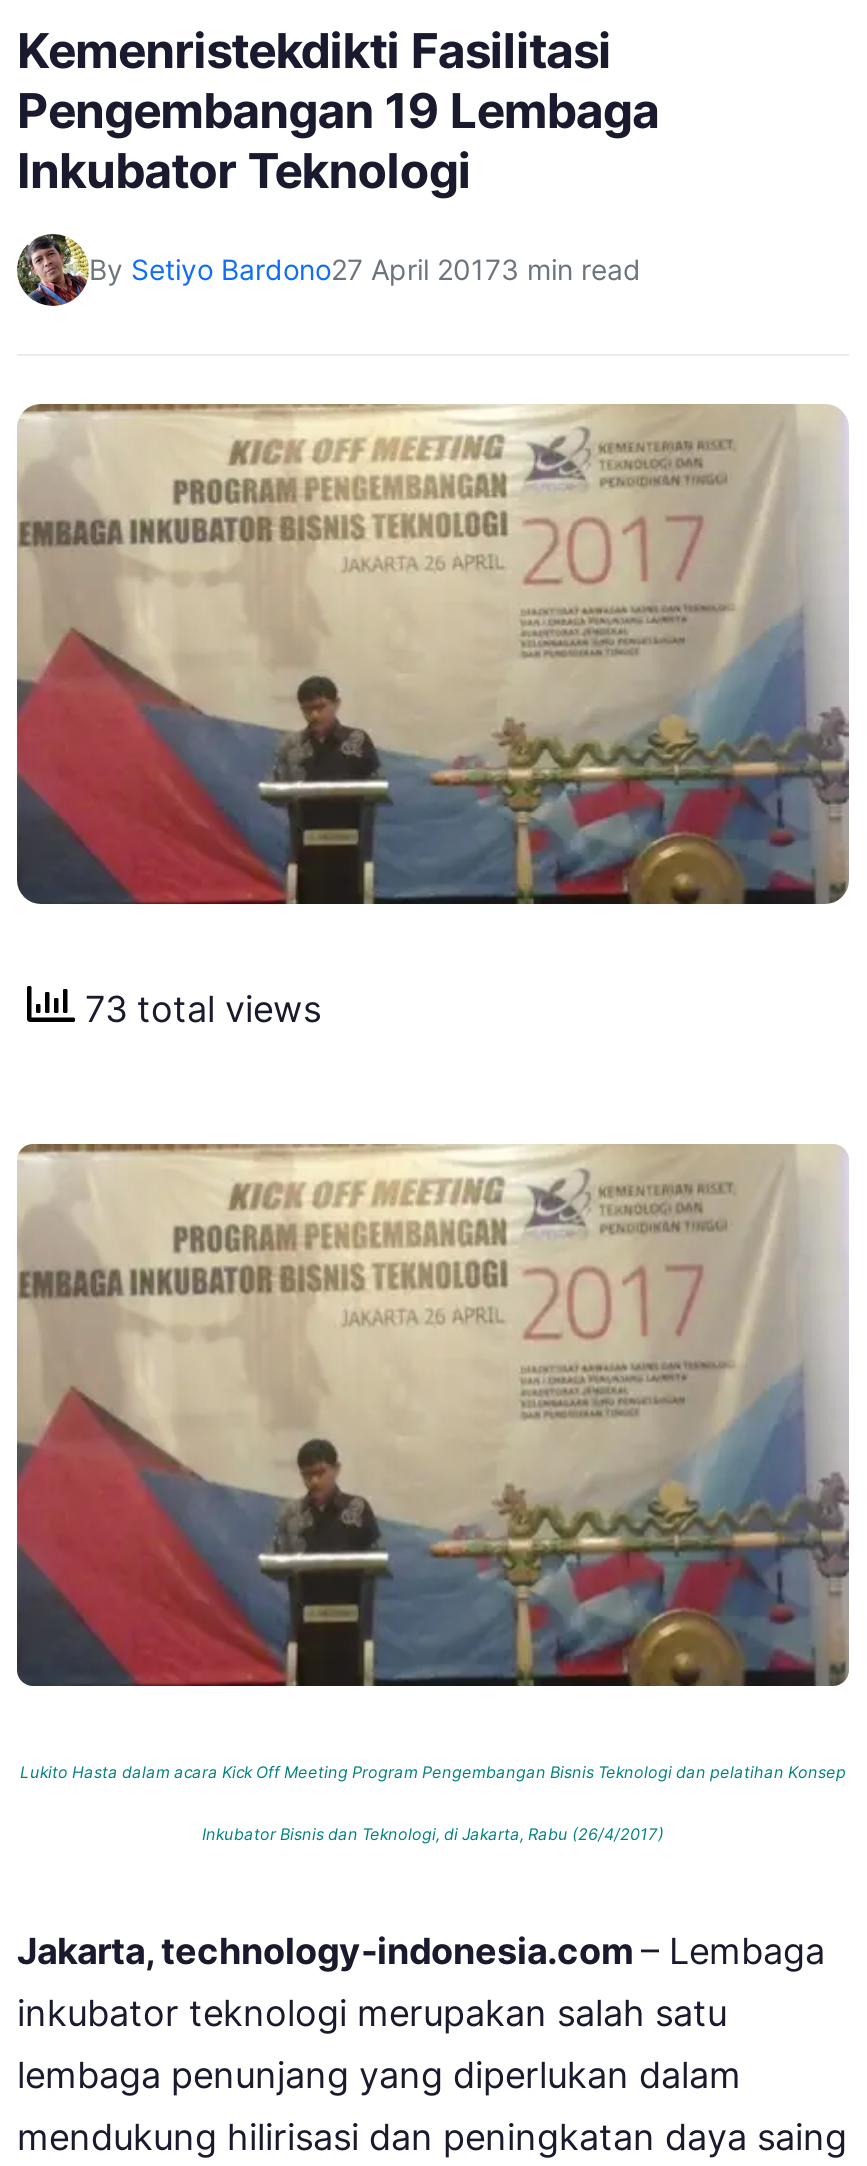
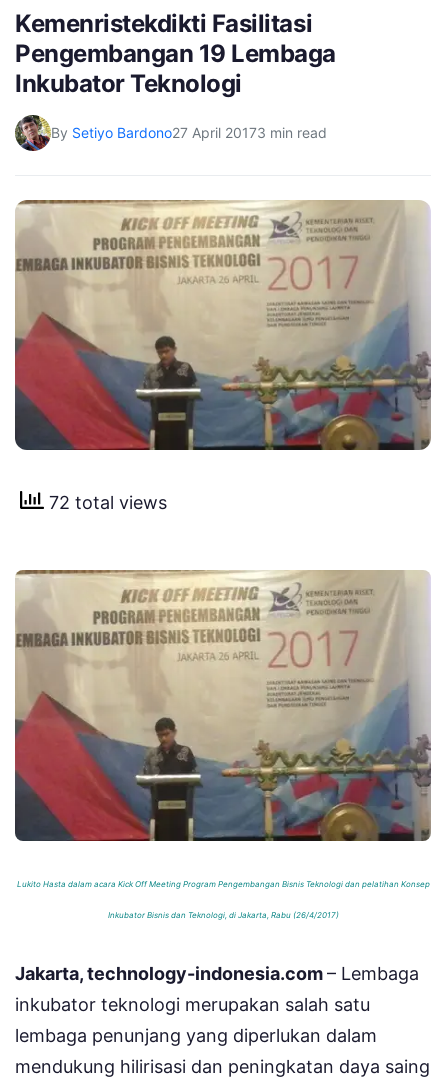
[75,988,321,1030] 73 total views -> [44,492,167,513] 72 total views

